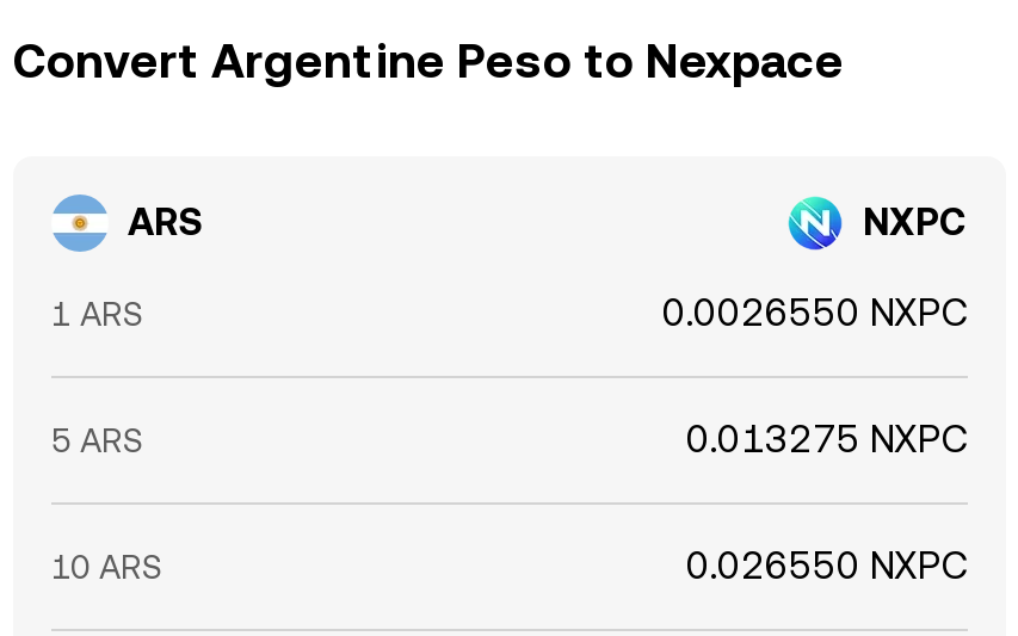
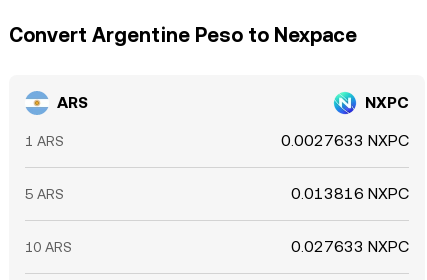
[662,290,968,335] 0.0026550 NXPC -> [281,131,409,150] 0.0027633 NXPC
[686,416,968,462] 0.013275 NXPC -> [291,184,409,203] 0.013816 NXPC
[686,543,968,588] 0.026550 NXPC -> [291,237,409,256] 0.027633 NXPC

